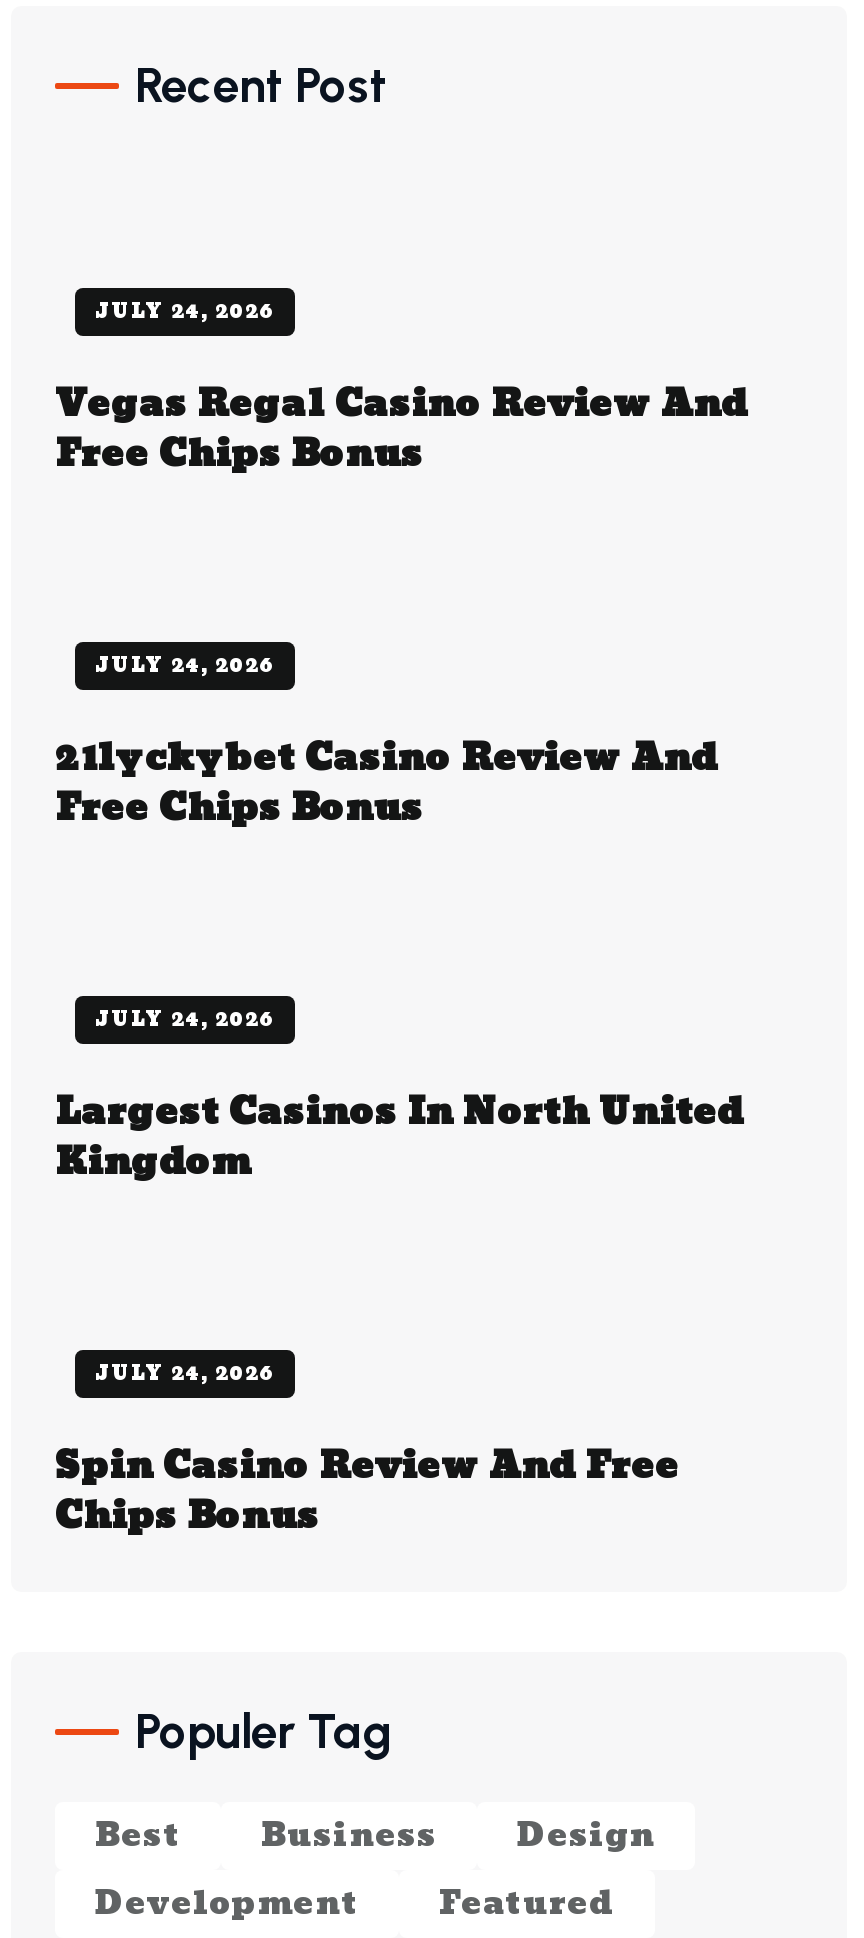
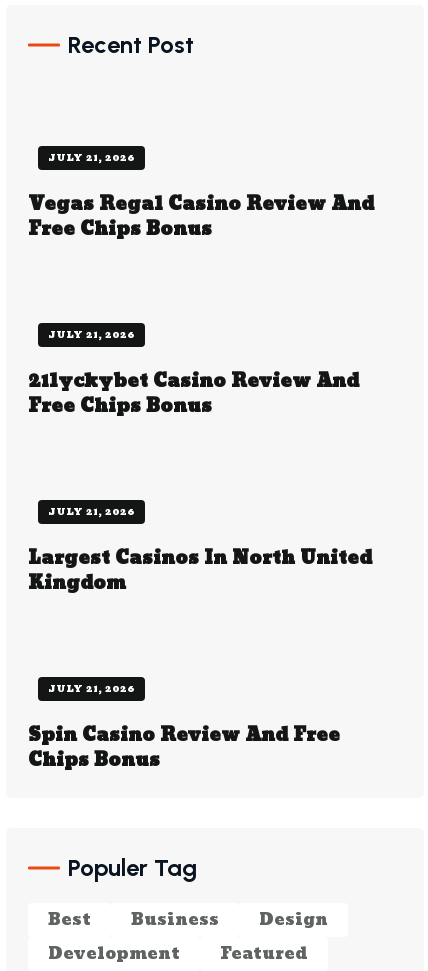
[95,294,275,330] JULY 24, 2026 -> [48,149,135,167] JULY 21, 2026
[95,648,275,684] JULY 24, 2026 -> [48,326,135,344] JULY 21, 2026
[95,1002,275,1038] JULY 24, 2026 -> [48,503,135,521] JULY 21, 2026
[95,1356,275,1392] JULY 24, 2026 -> [48,680,135,698] JULY 21, 2026

